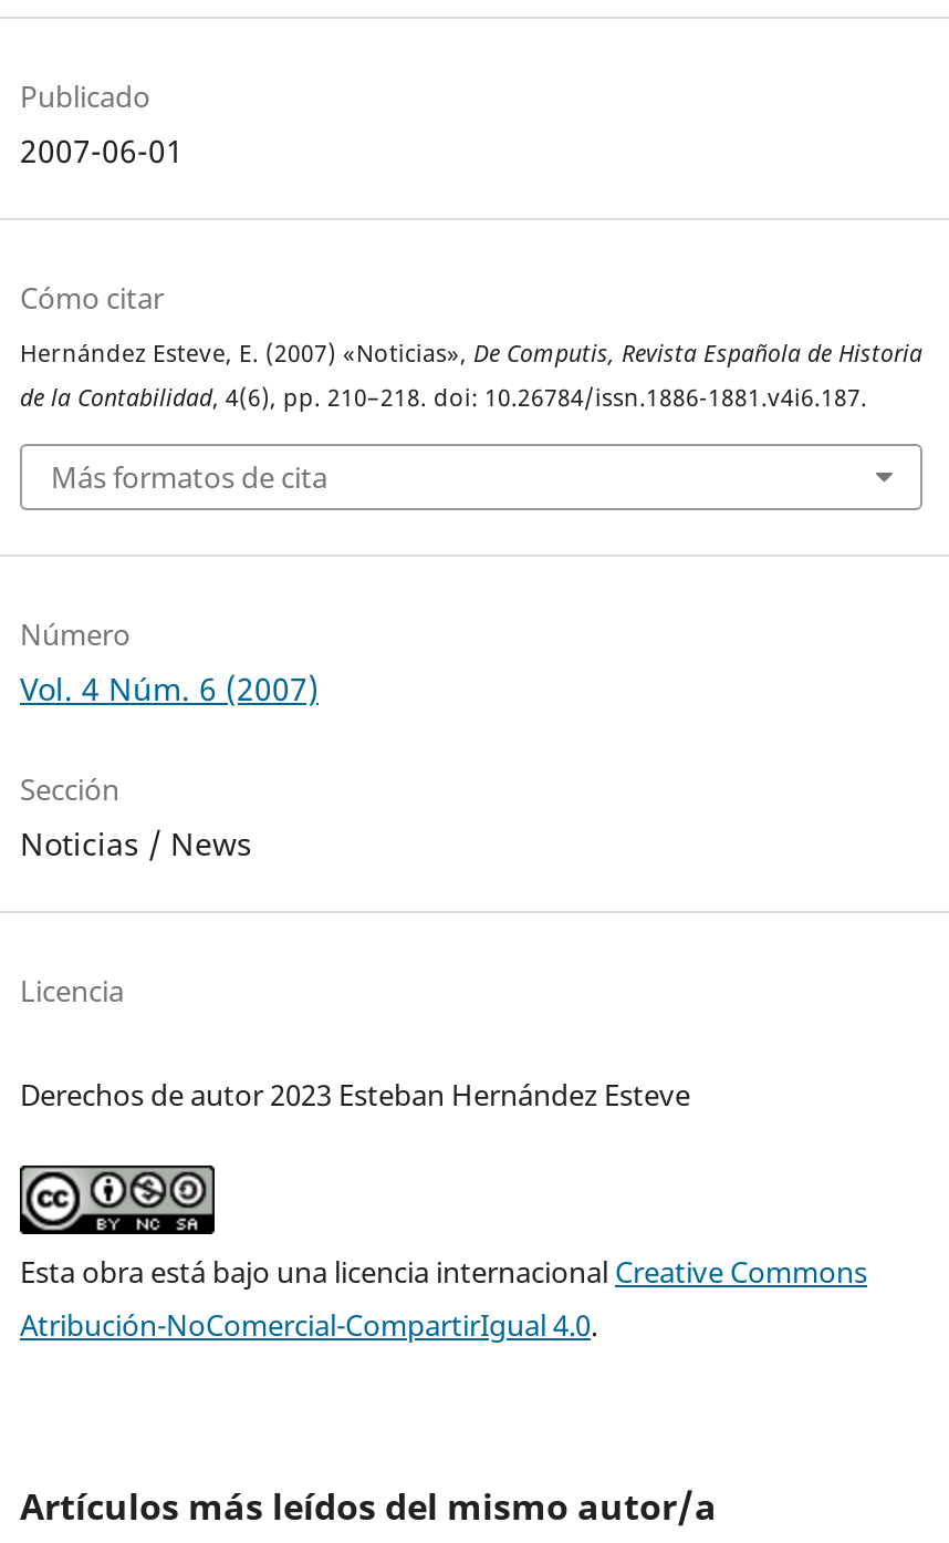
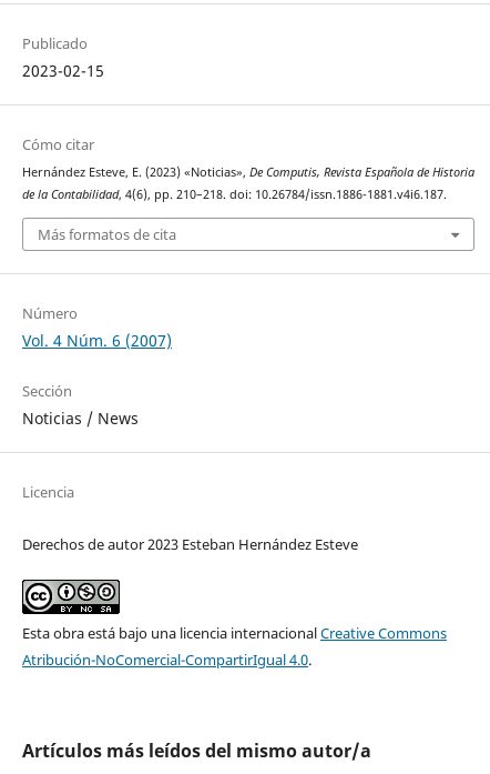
[20,130,184,172] 2007-06-01 -> [22,60,104,82] 2023-02-15
[20,338,922,369] Hernández Esteve, E. (2007) «Noticias», De Computis, Revista Española de Historia -> [22,165,474,180] Hernández Esteve, E. (2023) «Noticias», De Computis, Revista Española de Historia

